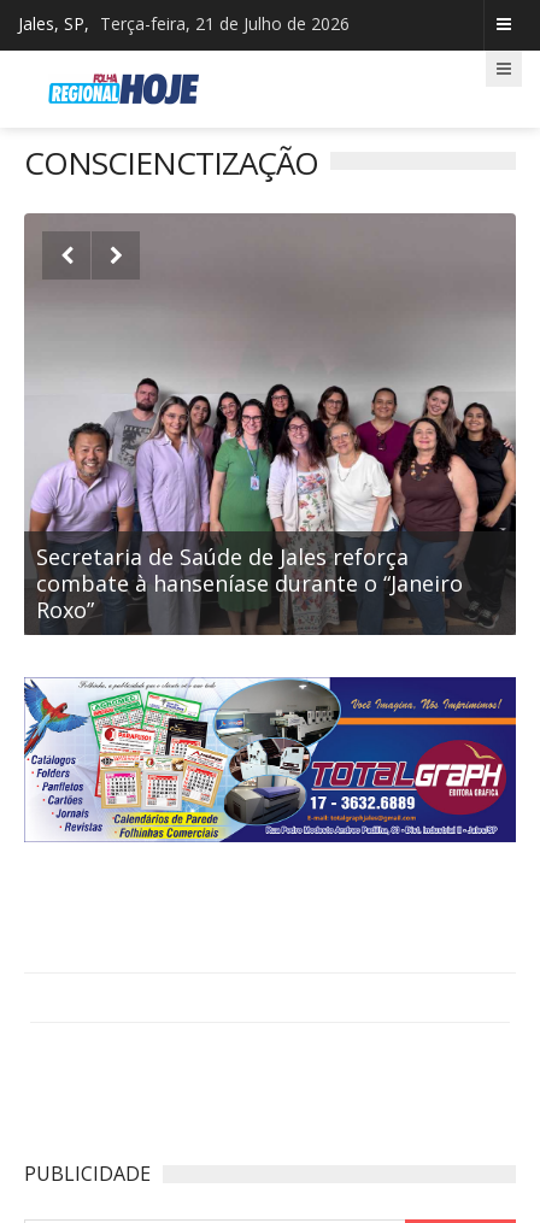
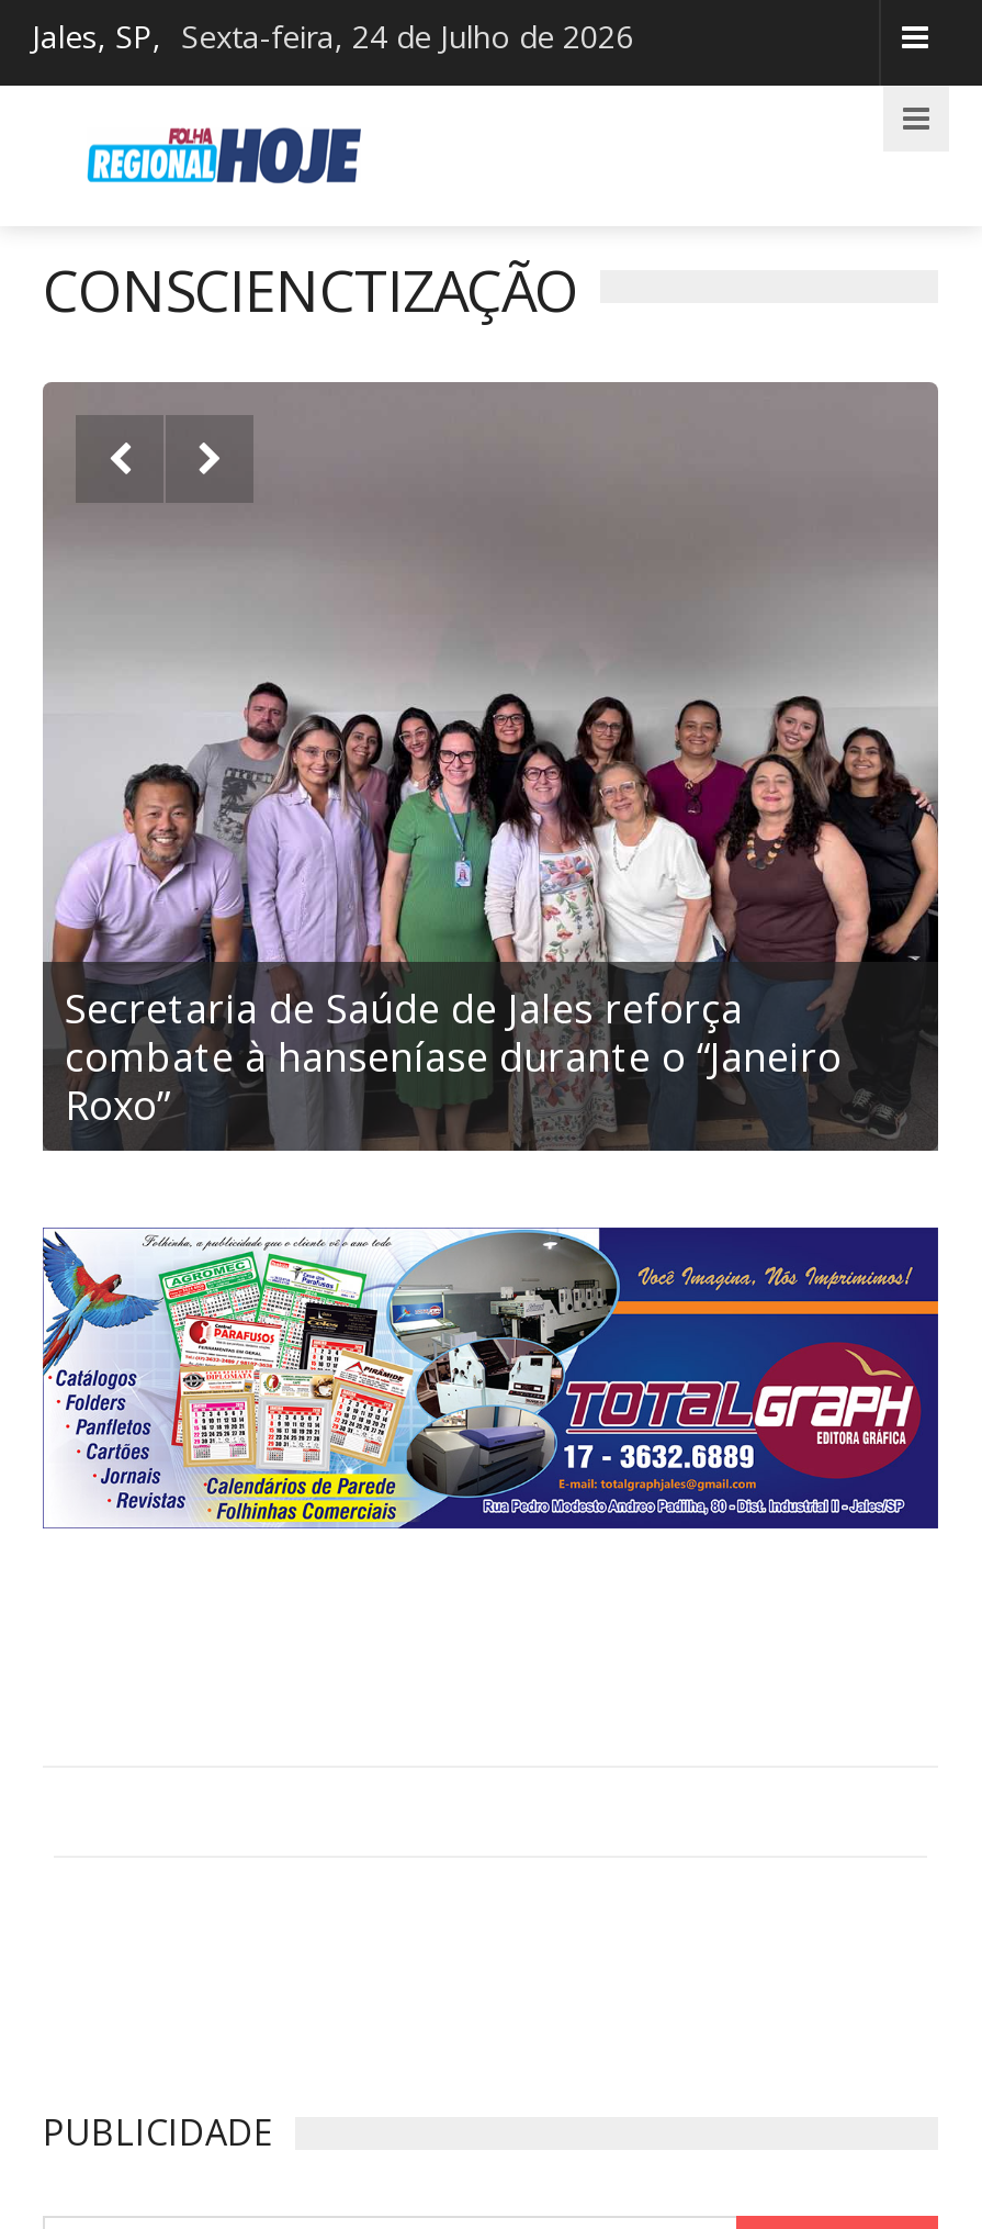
[18,12,350,35] Jales, SP, Terça-feira, 21 de Julho de 2026 -> [32,15,633,57] Jales, SP, Sexta-feira, 24 de Julho de 2026

